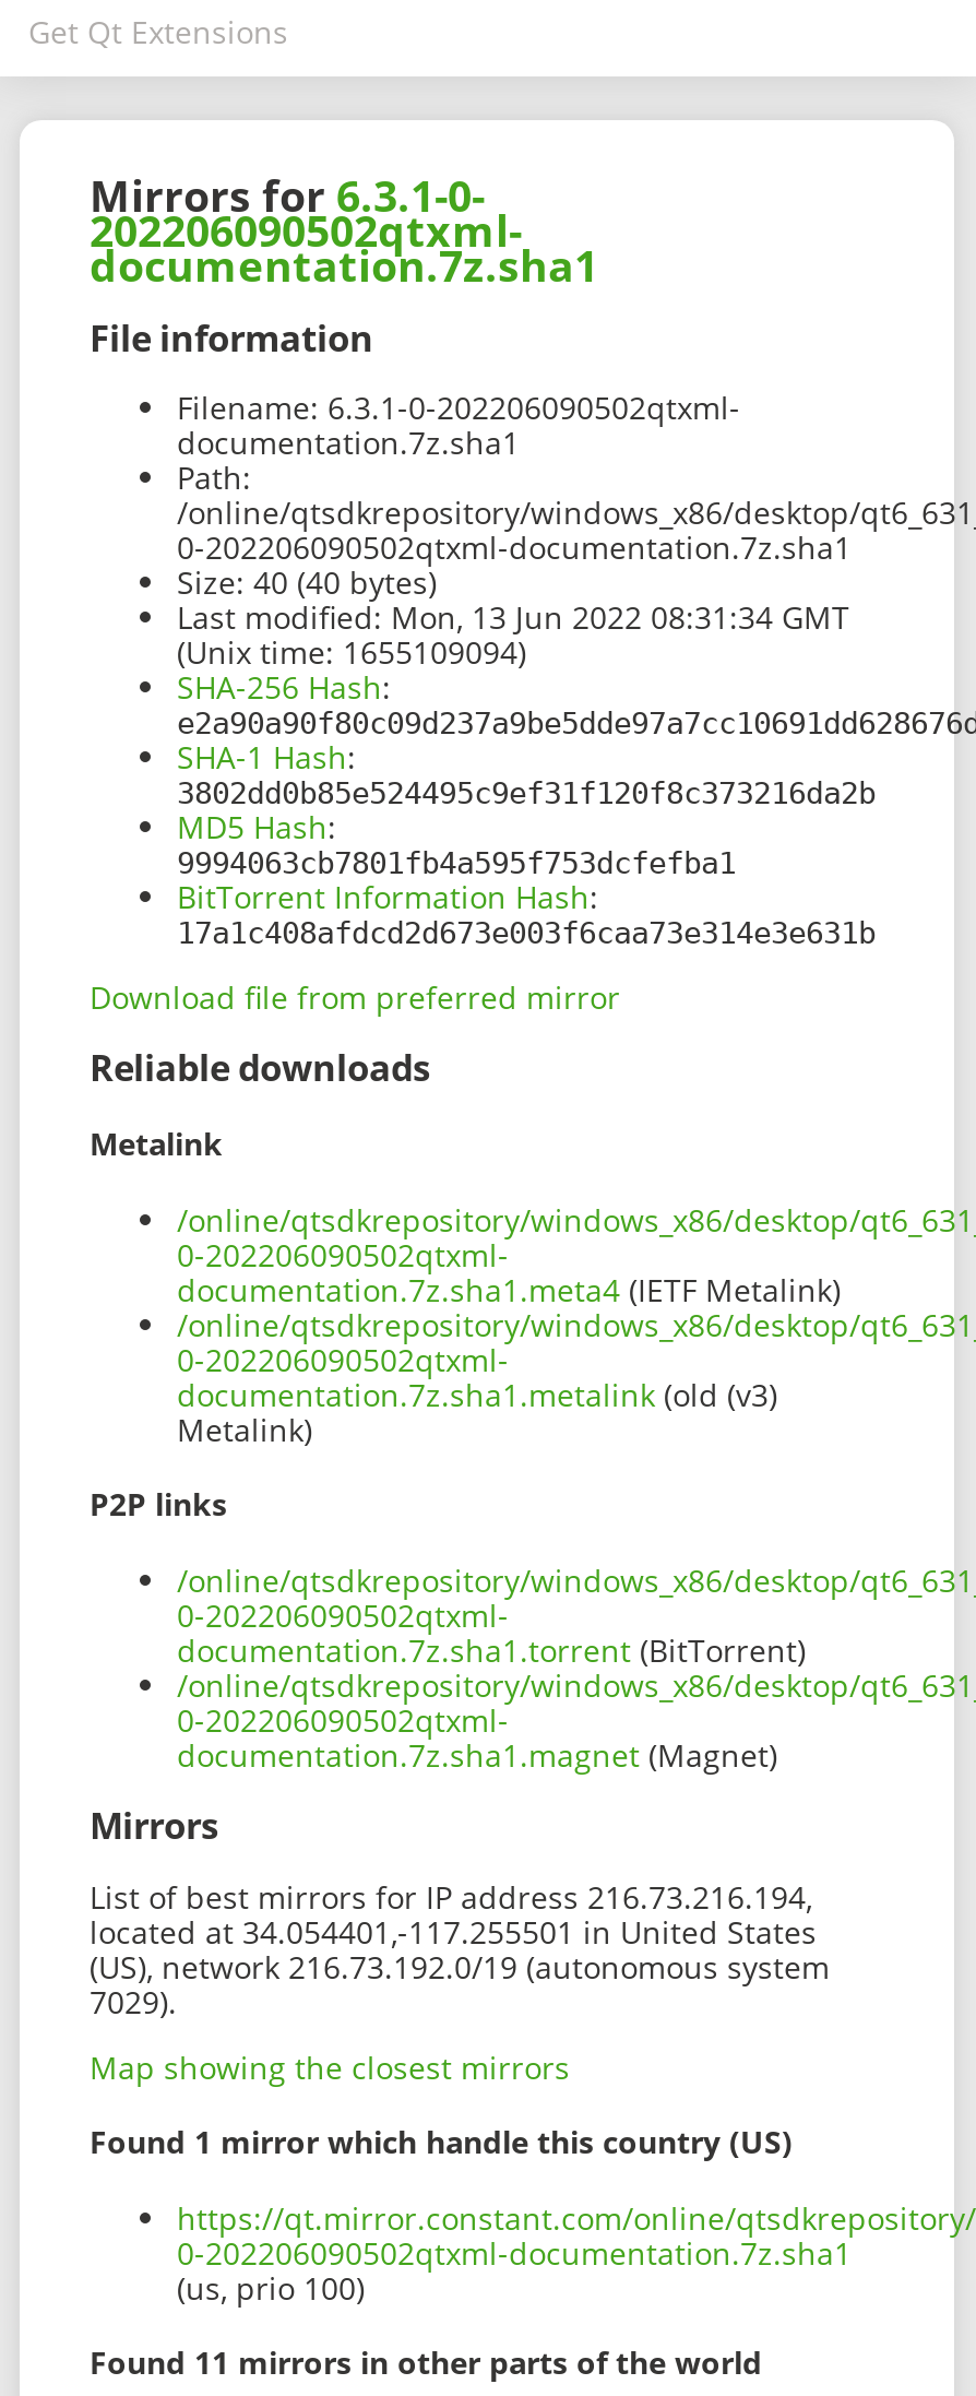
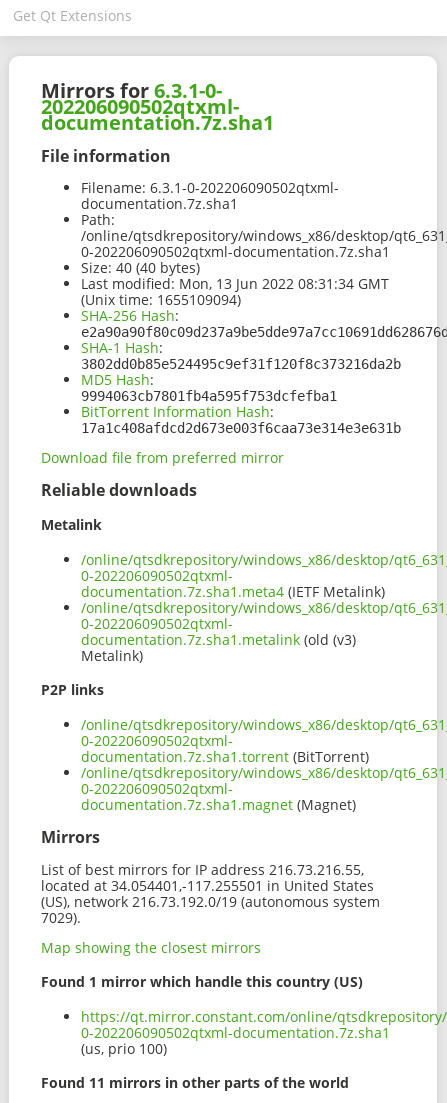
[90,1875,812,1917] List of best mirrors for IP address 216.73.216.194, -> [41,860,364,879] List of best mirrors for IP address 216.73.216.55,

